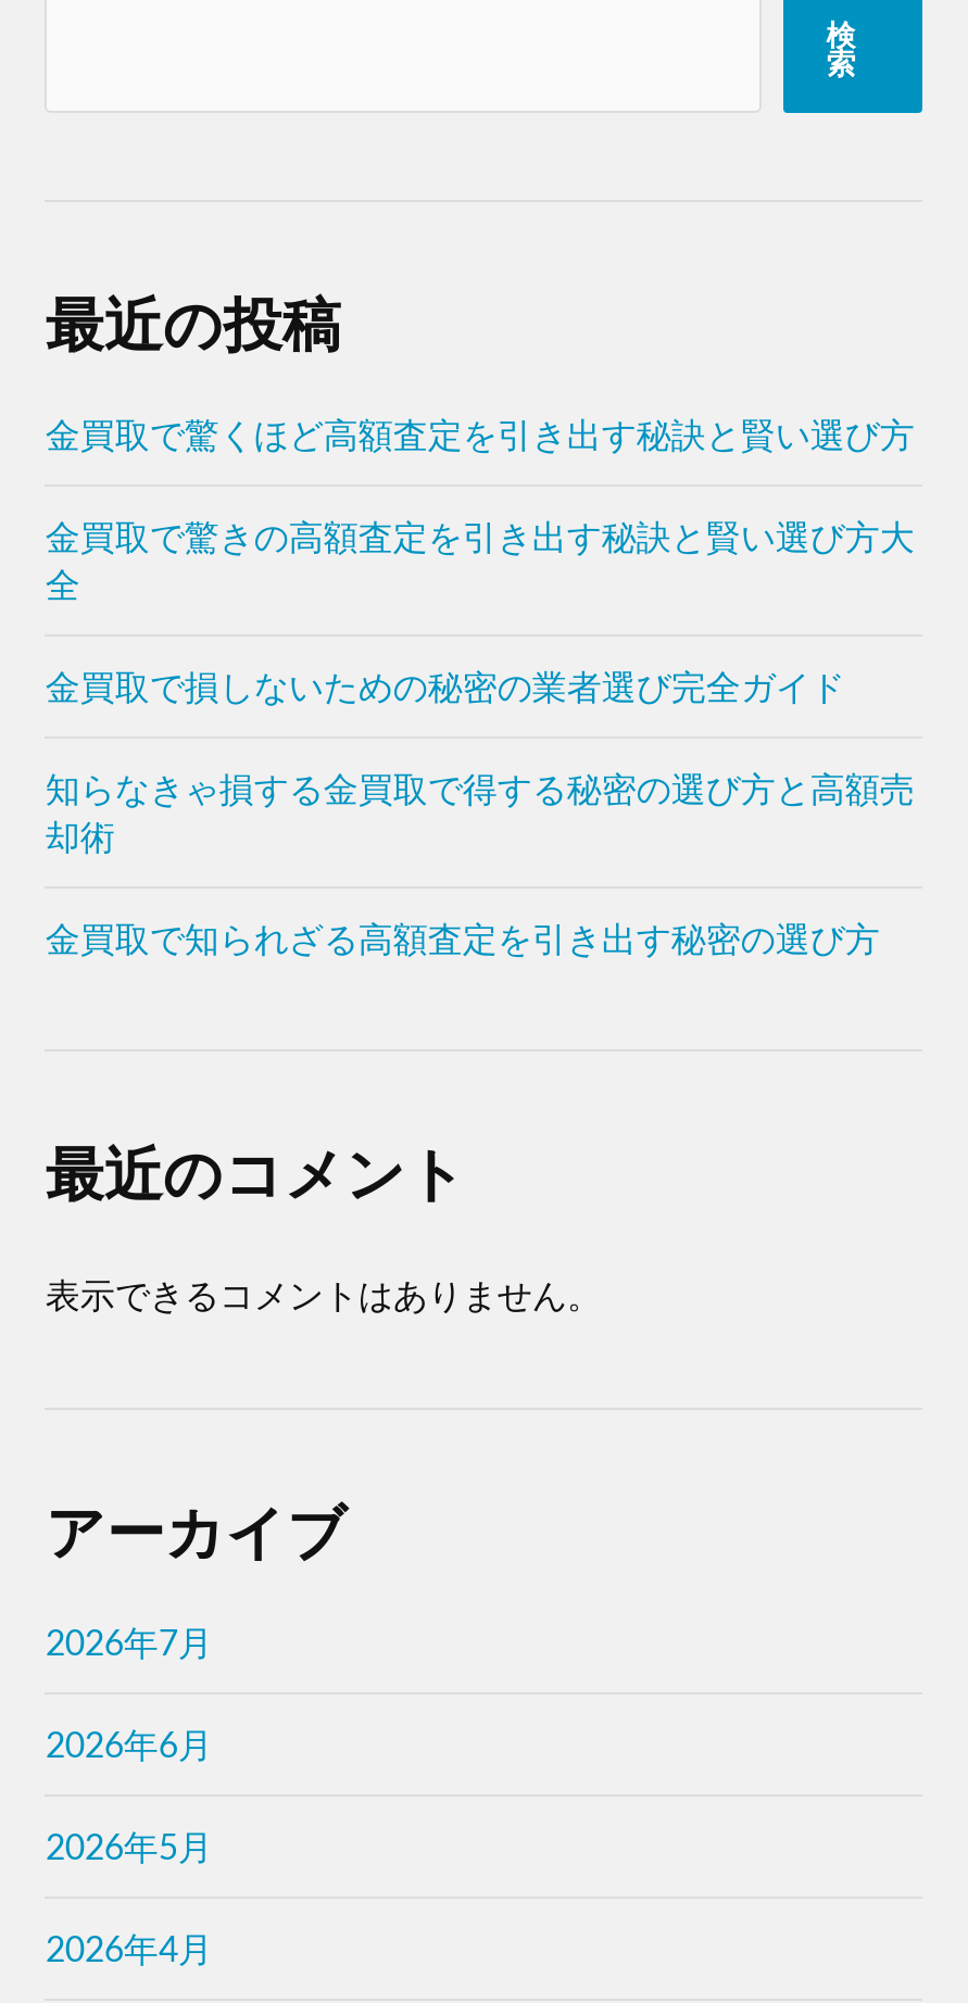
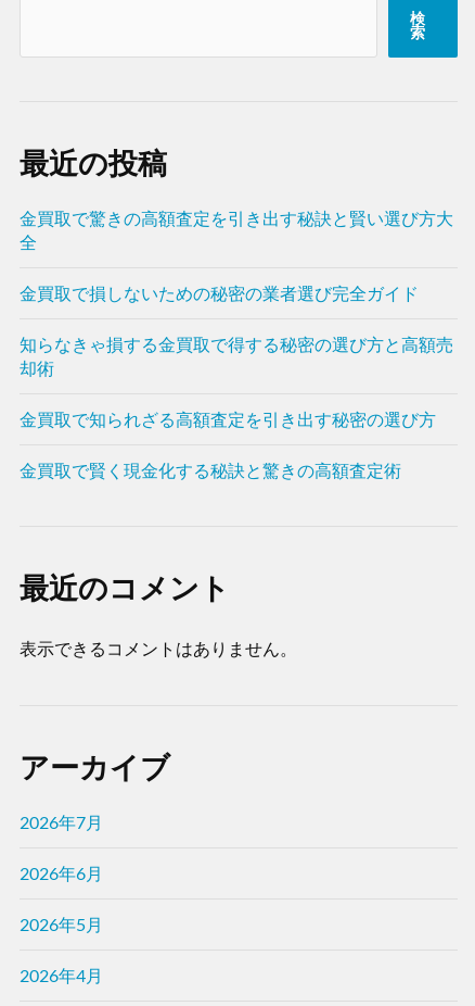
[45,413,915,454] 金買取で驚くほど高額査定を引き出す秘訣と賢い選び方 -> none
moved [45,515,915,958] -> [20,208,454,429]: 金買取で驚きの高額査定を引き出す秘訣と賢い選び方大 | 全 | 金買取で損しないための秘密の業者選び完全ガイド | 知らなきゃ損する金買取で得する秘密の選び方と高額売 | 却術 | 金買取で知られざる高額査定を引き出す秘密の選び方
none -> [20,460,402,480] 金買取で賢く現金化する秘訣と驚きの高額査定術

